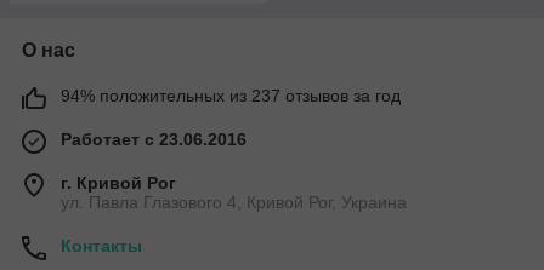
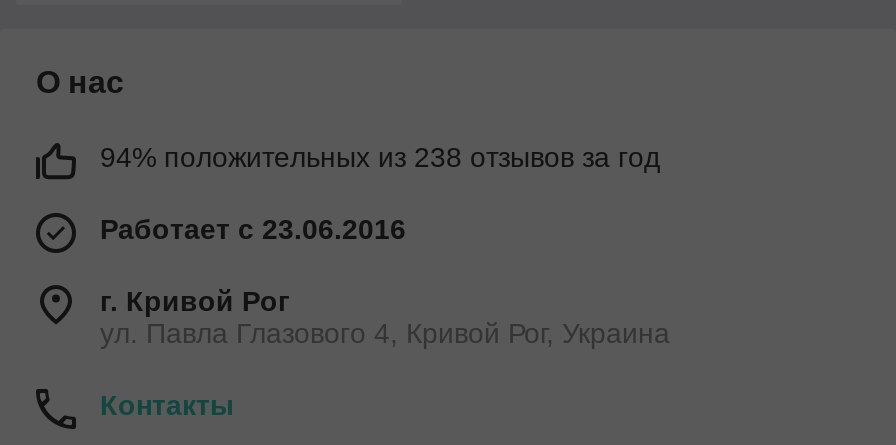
[61,86,401,105] 94% положительных из 237 отзывов за год -> [100,141,660,173] 94% положительных из 238 отзывов за год

